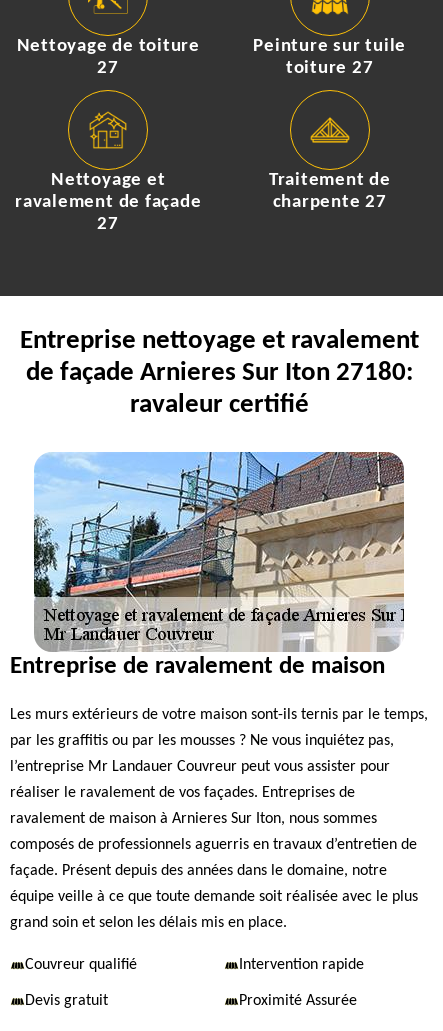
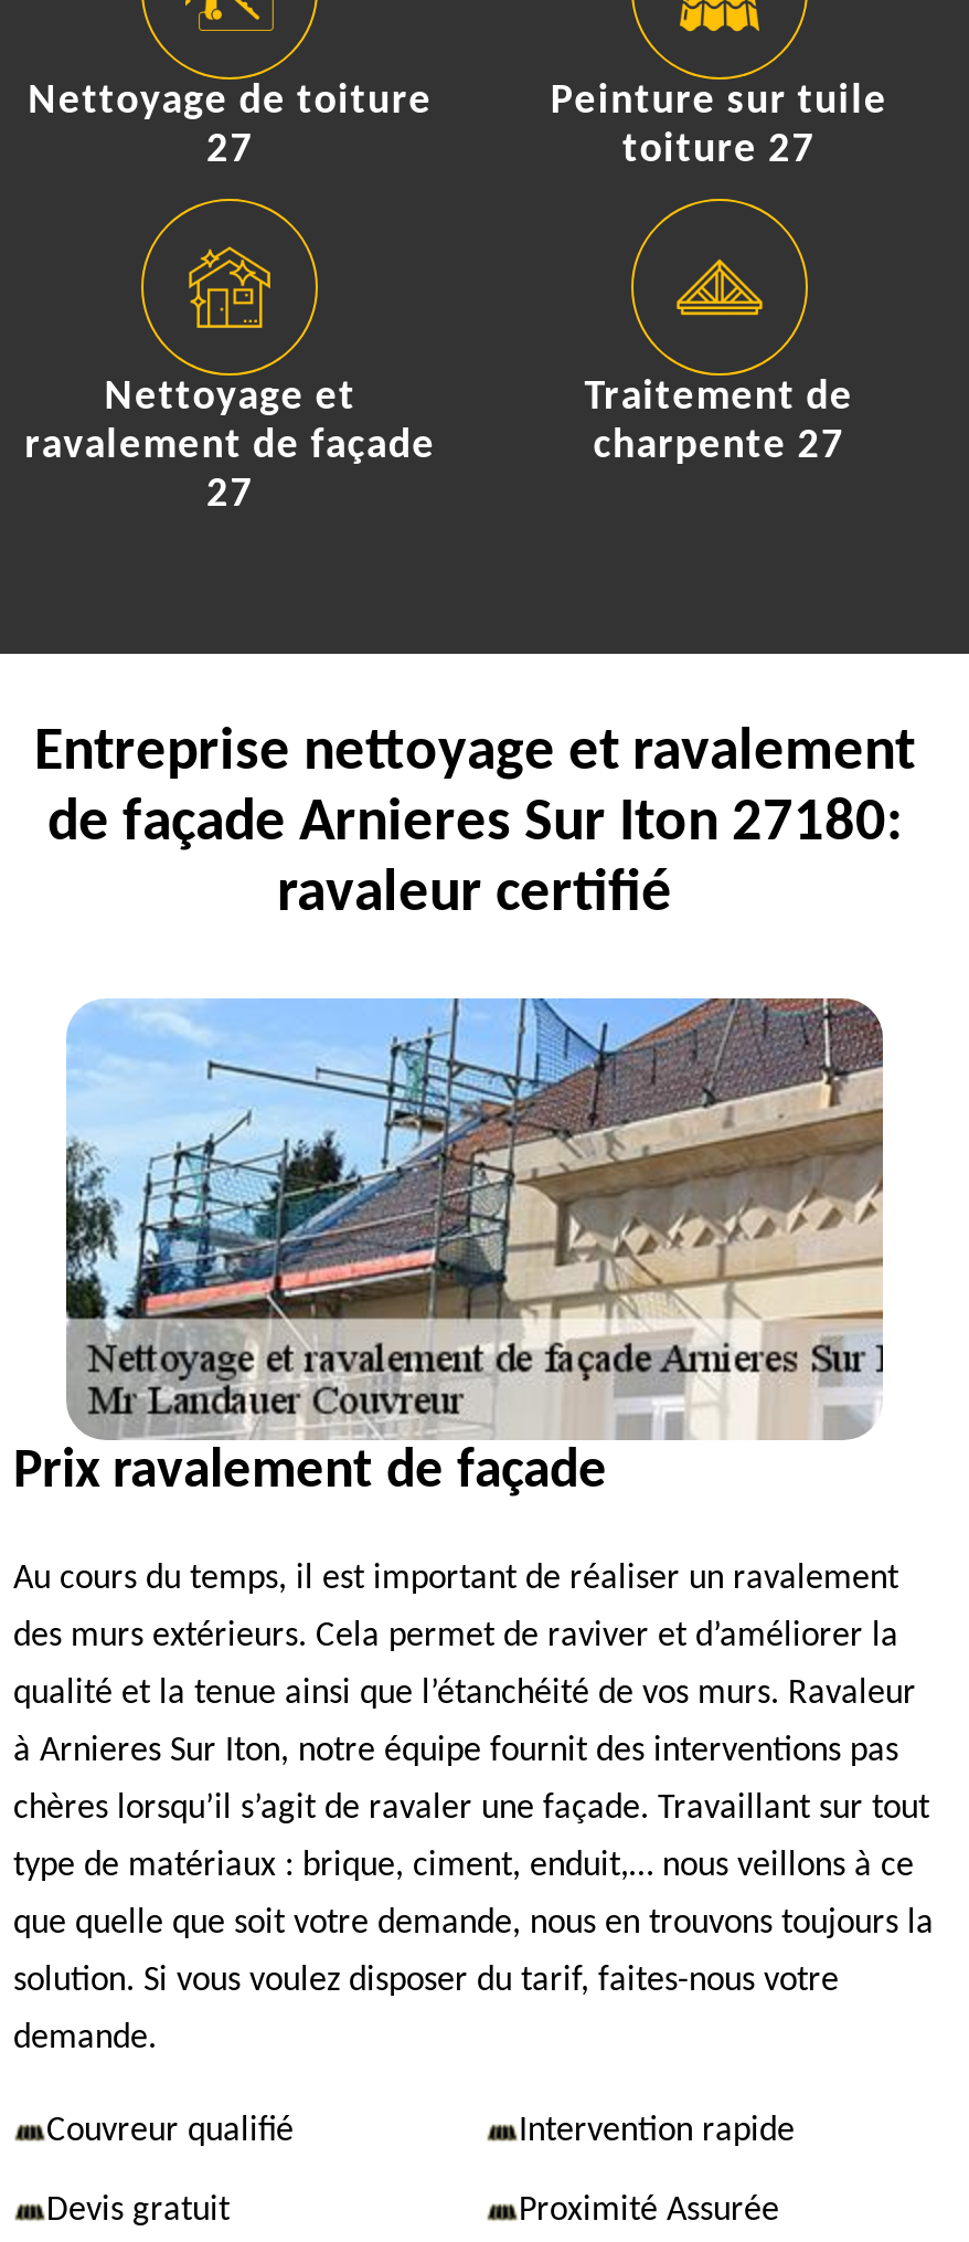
[10,654,385,679] Entreprise de ravalement de maison -> [13,1445,607,1500] Prix ravalement de façade
[10,707,428,723] Les murs extérieurs de votre maison sont-ils ternis par le temps, -> [13,1562,898,1597] Au cours du temps, il est important de réaliser un ravalement
[10,733,394,749] par les graffitis ou par les mousses ? Ne vous inquiétez pas, -> [13,1619,898,1654] des murs extérieurs. Cela permet de raviver et d’améliorer la
[10,759,390,775] l’entreprise Mr Landauer Couvreur peut vous assister pour -> [13,1677,916,1712] qualité et la tenue ainsi que l’étanchéité de vos murs. Ravaleur
[10,785,355,801] réaliser le ravalement de vos façades. Entreprises de -> [13,1734,898,1769] à Arnieres Sur Iton, notre équipe fournit des interventions pas
[10,811,377,827] ravalement de maison à Arnieres Sur Iton, nous sommes -> [13,1791,929,1827] chères lorsqu’il s’agit de ravaler une façade. Travaillant sur tout
[10,837,417,853] composés de professionnels aguerris en travaux d’entretien de -> [13,1849,914,1884] type de matériaux : brique, ciment, enduit,… nous veillons à ce
[10,863,387,879] façade. Présent depuis des années dans le domaine, notre -> [13,1906,934,1942] que quelle que soit votre demande, nous en trouvons toujours la
[10,889,418,905] équipe veille à ce que toute demande soit réalisée avec le plus -> [13,1964,839,1999] solution. Si vous voulez disposer du tarif, faites-nous votre
[10,915,287,931] grand soin et selon les délais mis en place. -> [13,2021,157,2056] demande.

